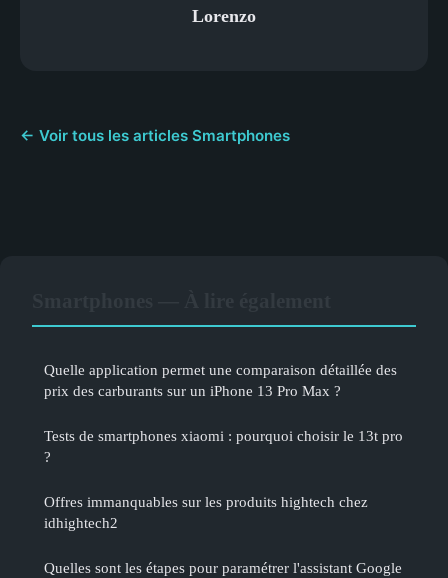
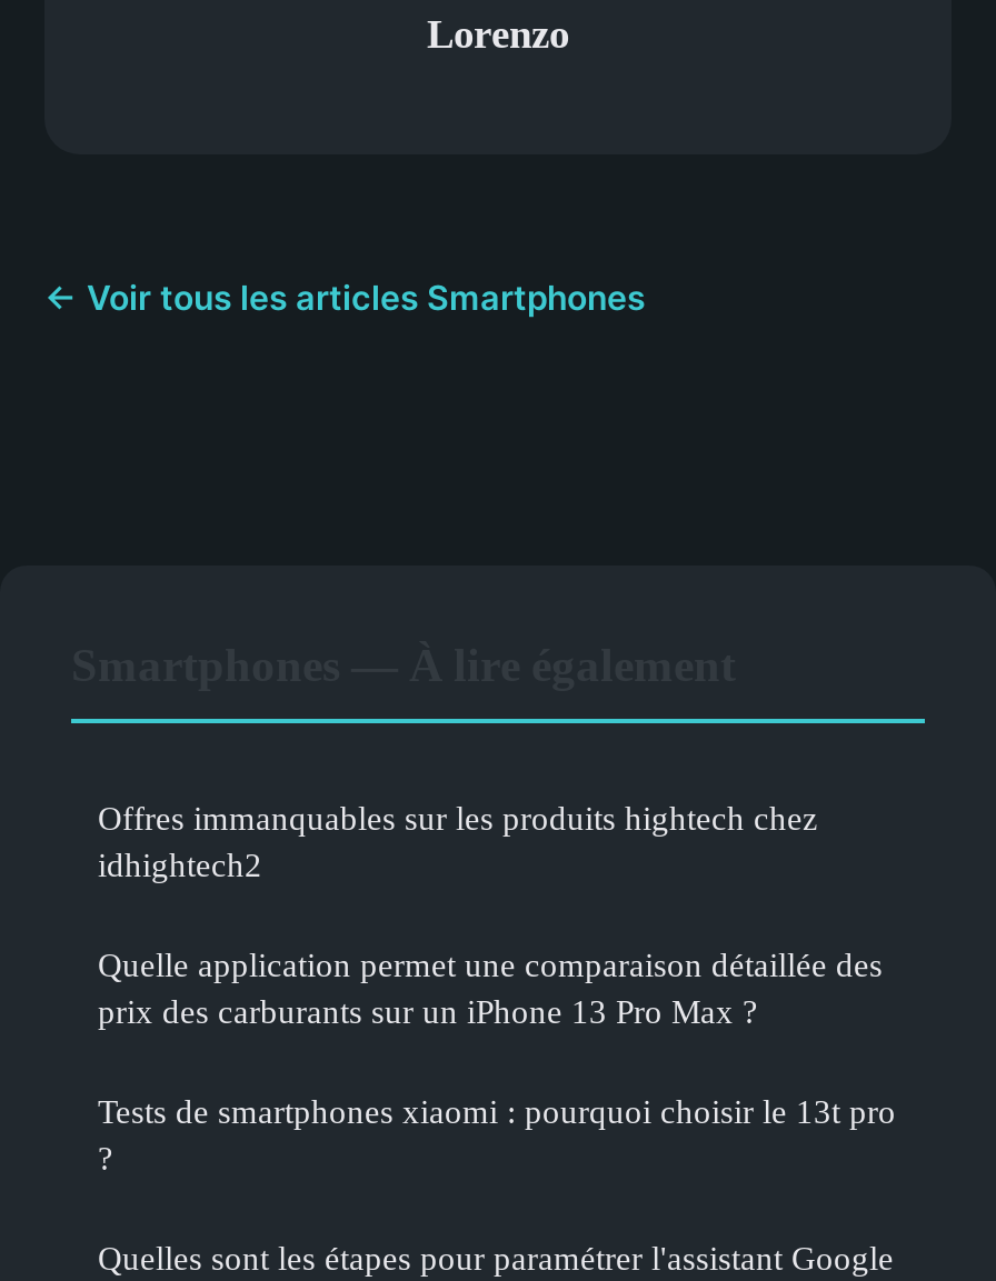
moved [44,361,403,444] -> [98,945,896,1129]: Quelle application permet une comparaison détaillée des | prix des carburants sur un iPhone 13 Pro Max ? | Tests de smartphones xiaomi : pourquoi choisir le 13t pro
moved [44,493,368,531] -> [98,798,818,883]: Offres immanquables sur les produits hightech chez | idhightech2

